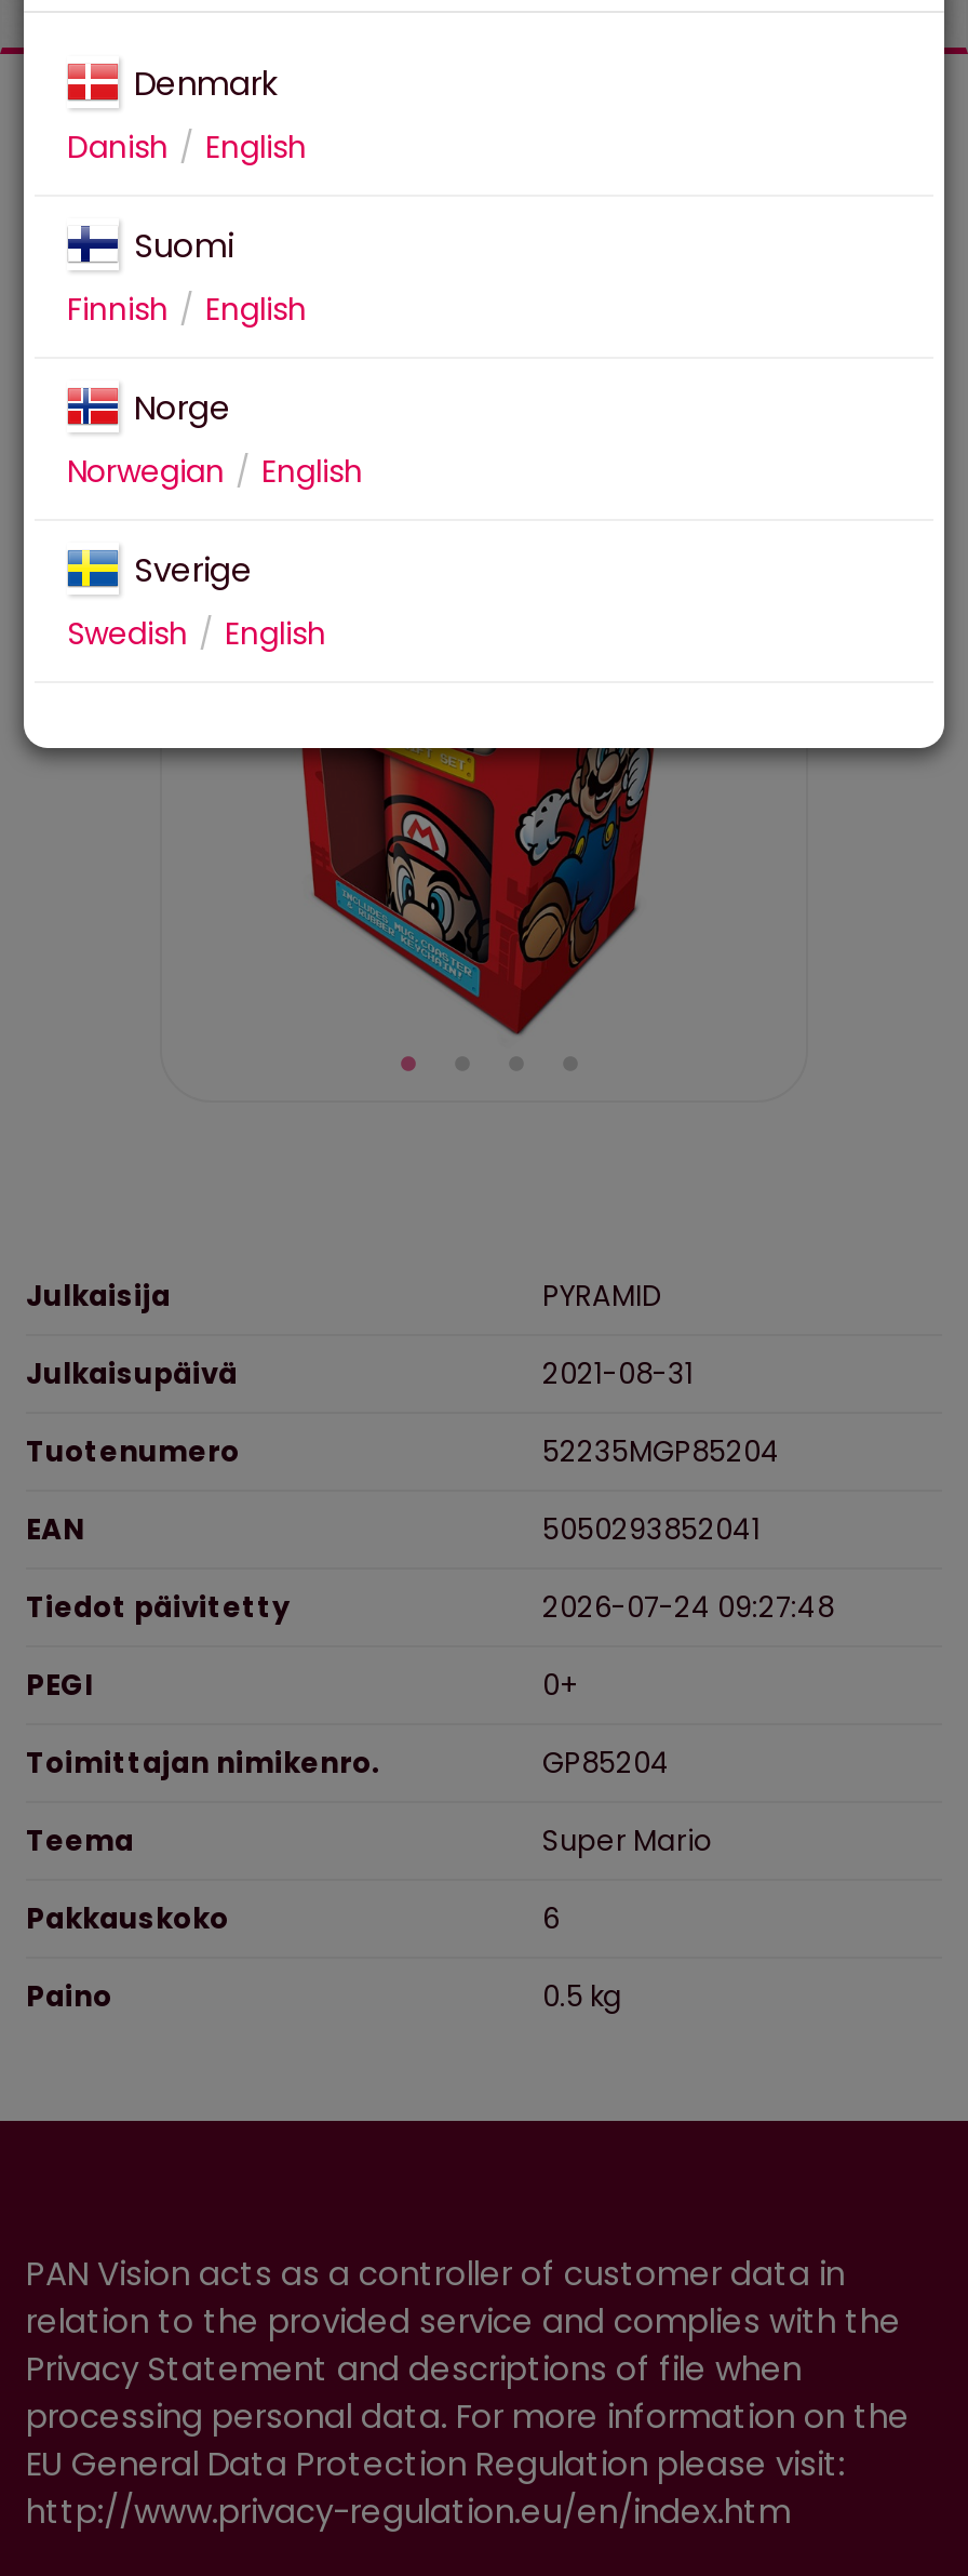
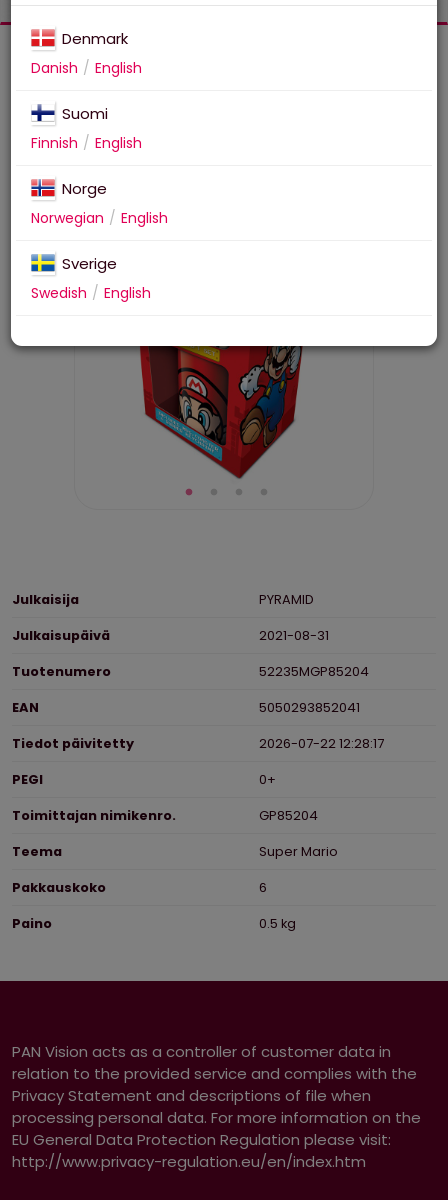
[542,1587,834,1628] 2026-07-24 09:27:48 -> [259,734,384,753] 2026-07-22 12:28:17

